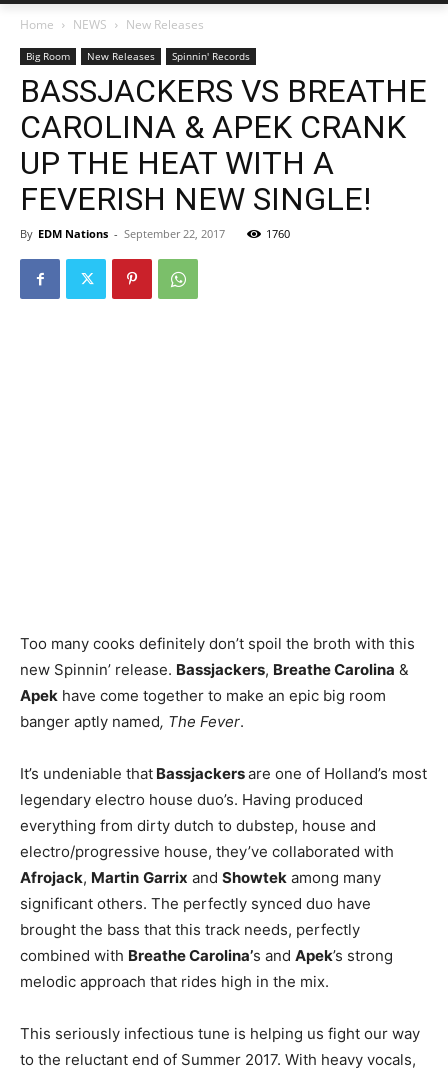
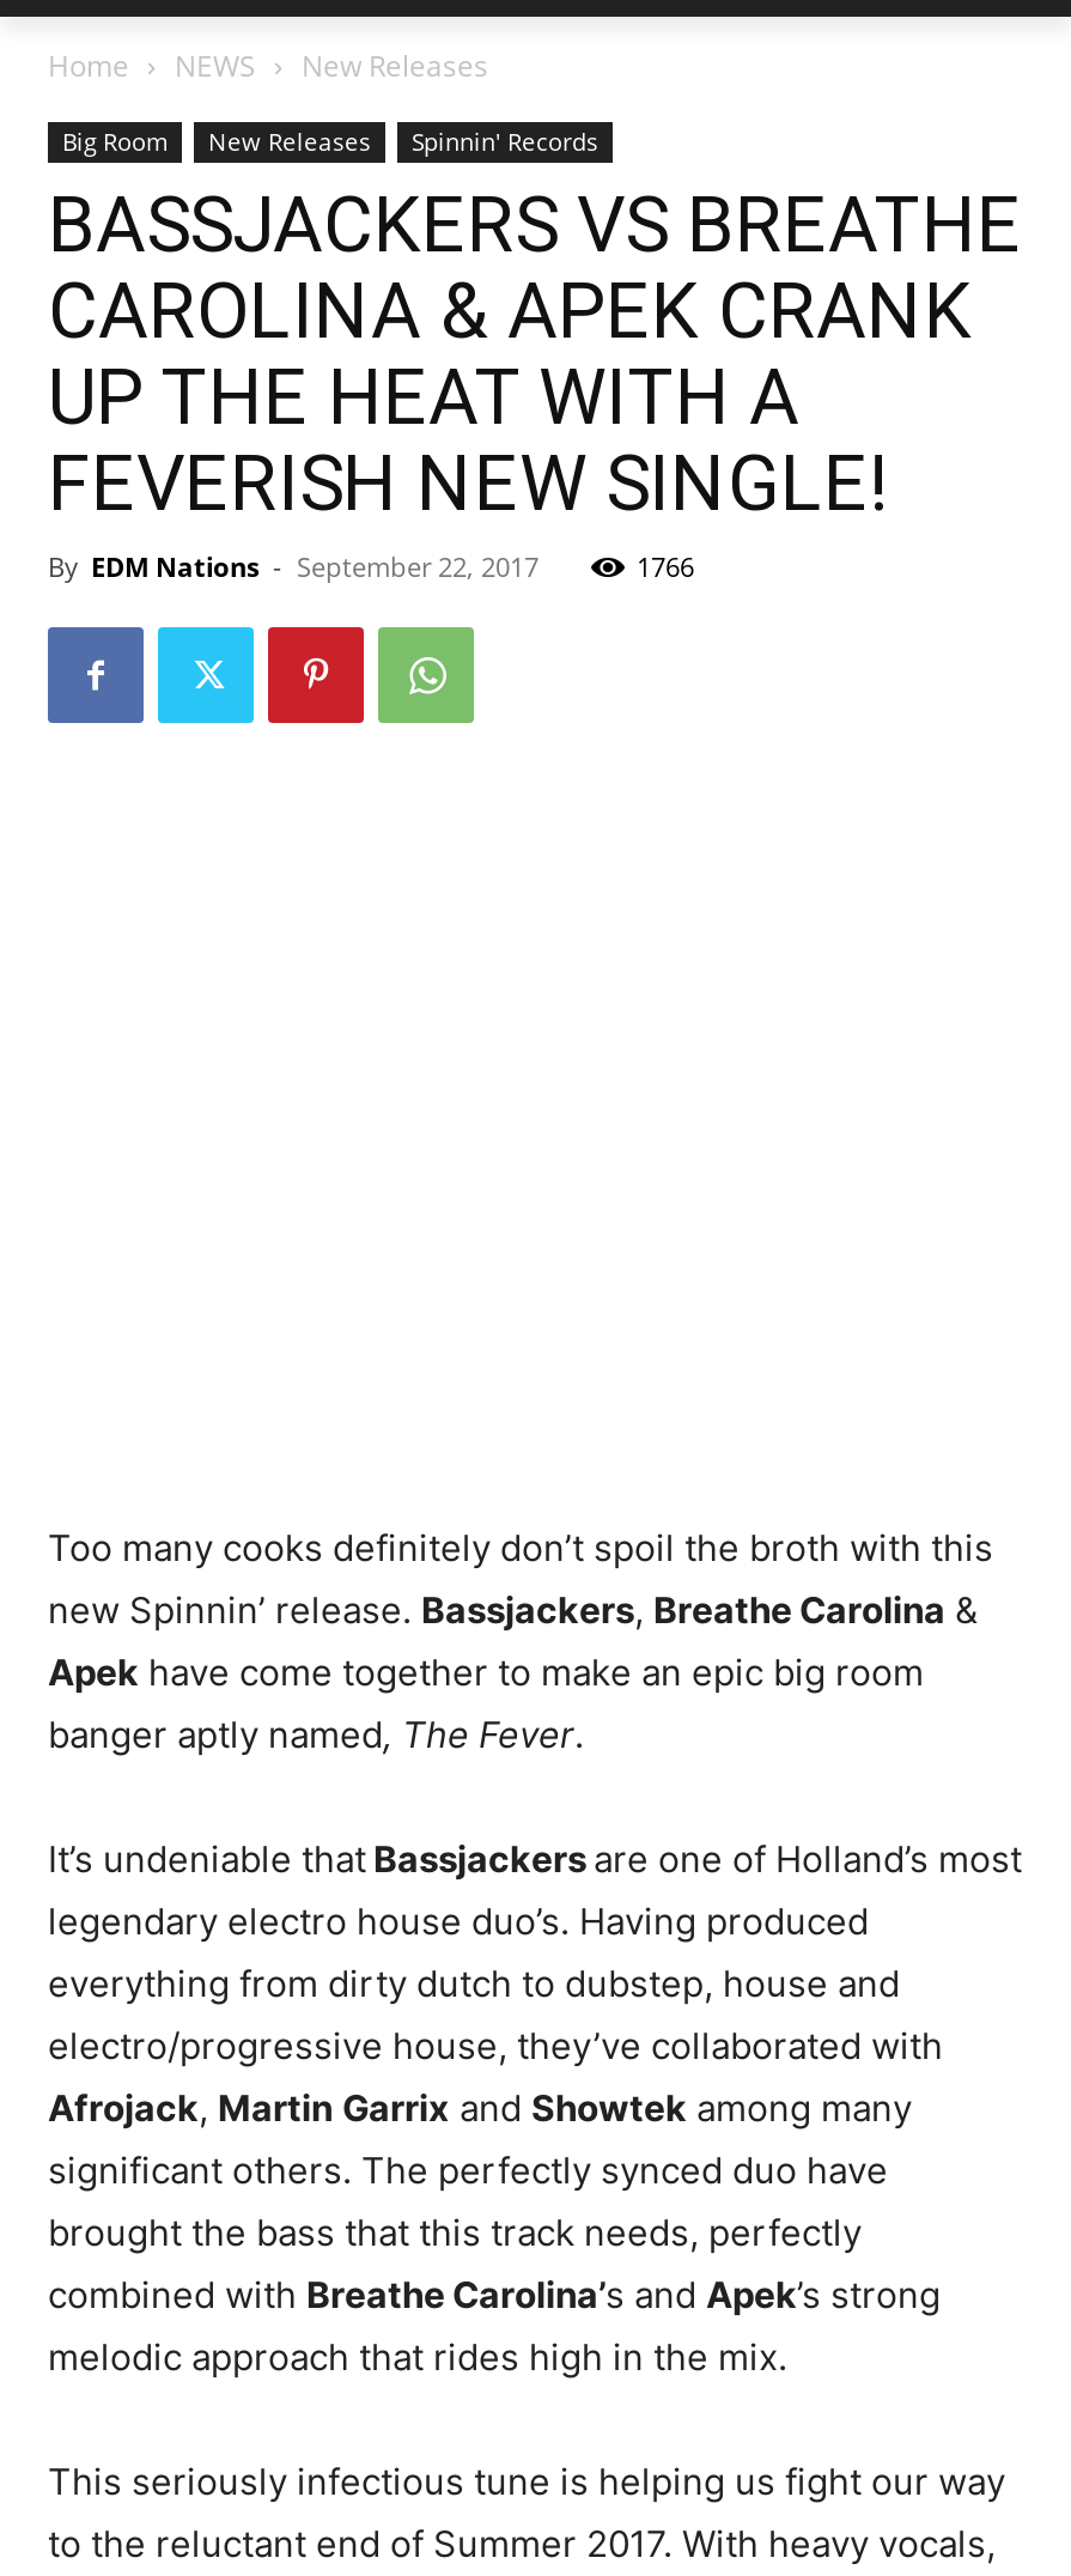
[266,226,290,241] 1760 -> [637,548,694,584] 1766

